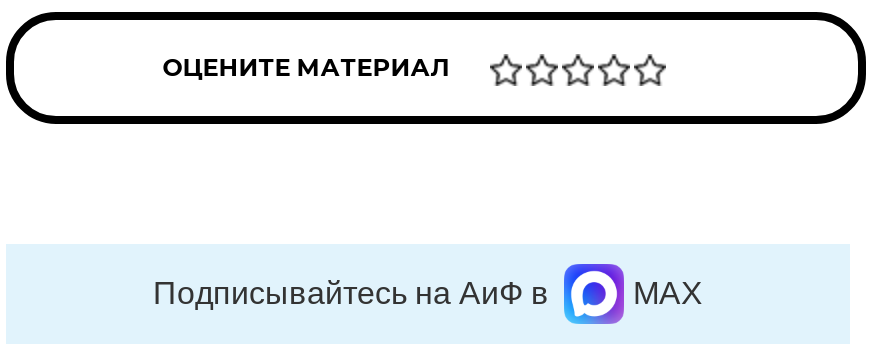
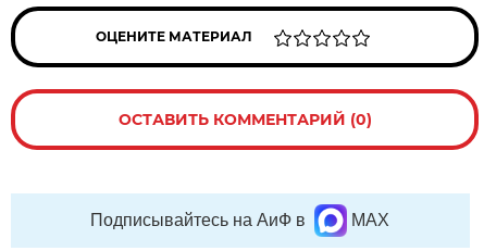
none -> [118,110,372,129] ОСТАВИТЬ КОММЕНТАРИЙ (0)

